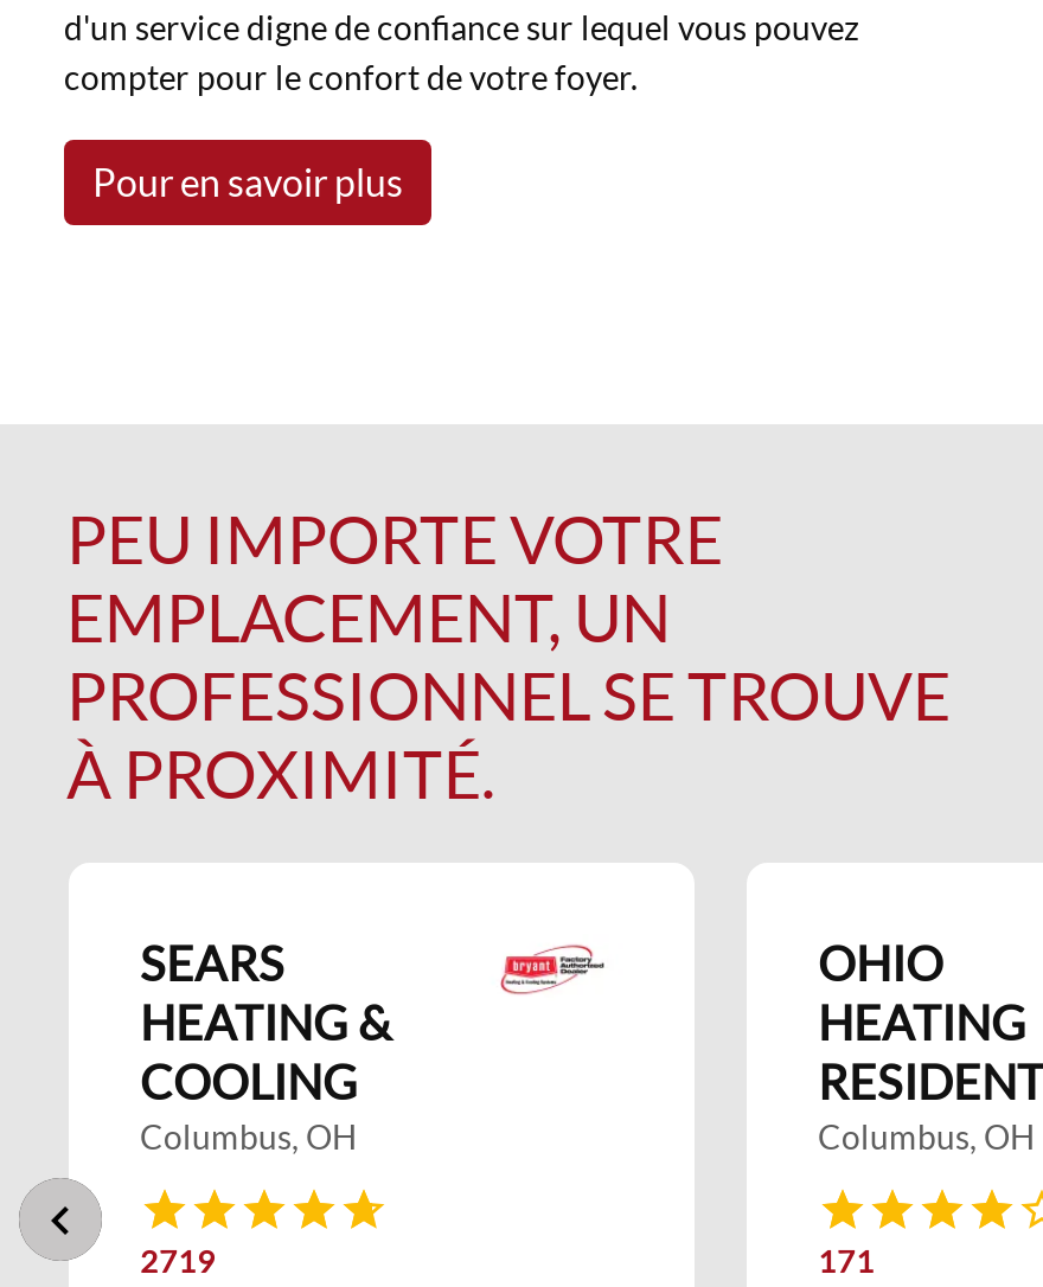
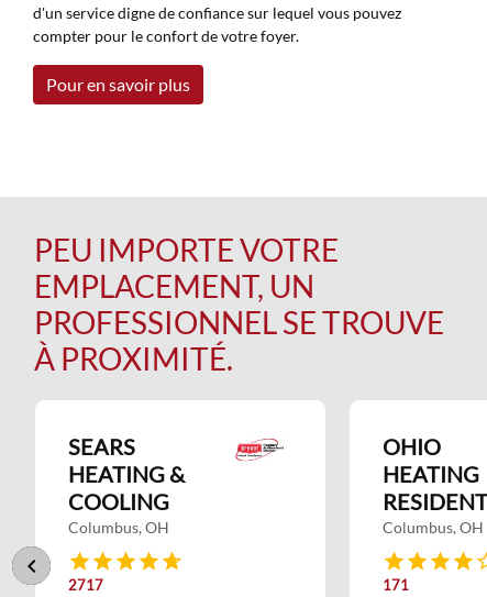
[140,1241,216,1279] 2719 -> [68,576,103,593] 2717

